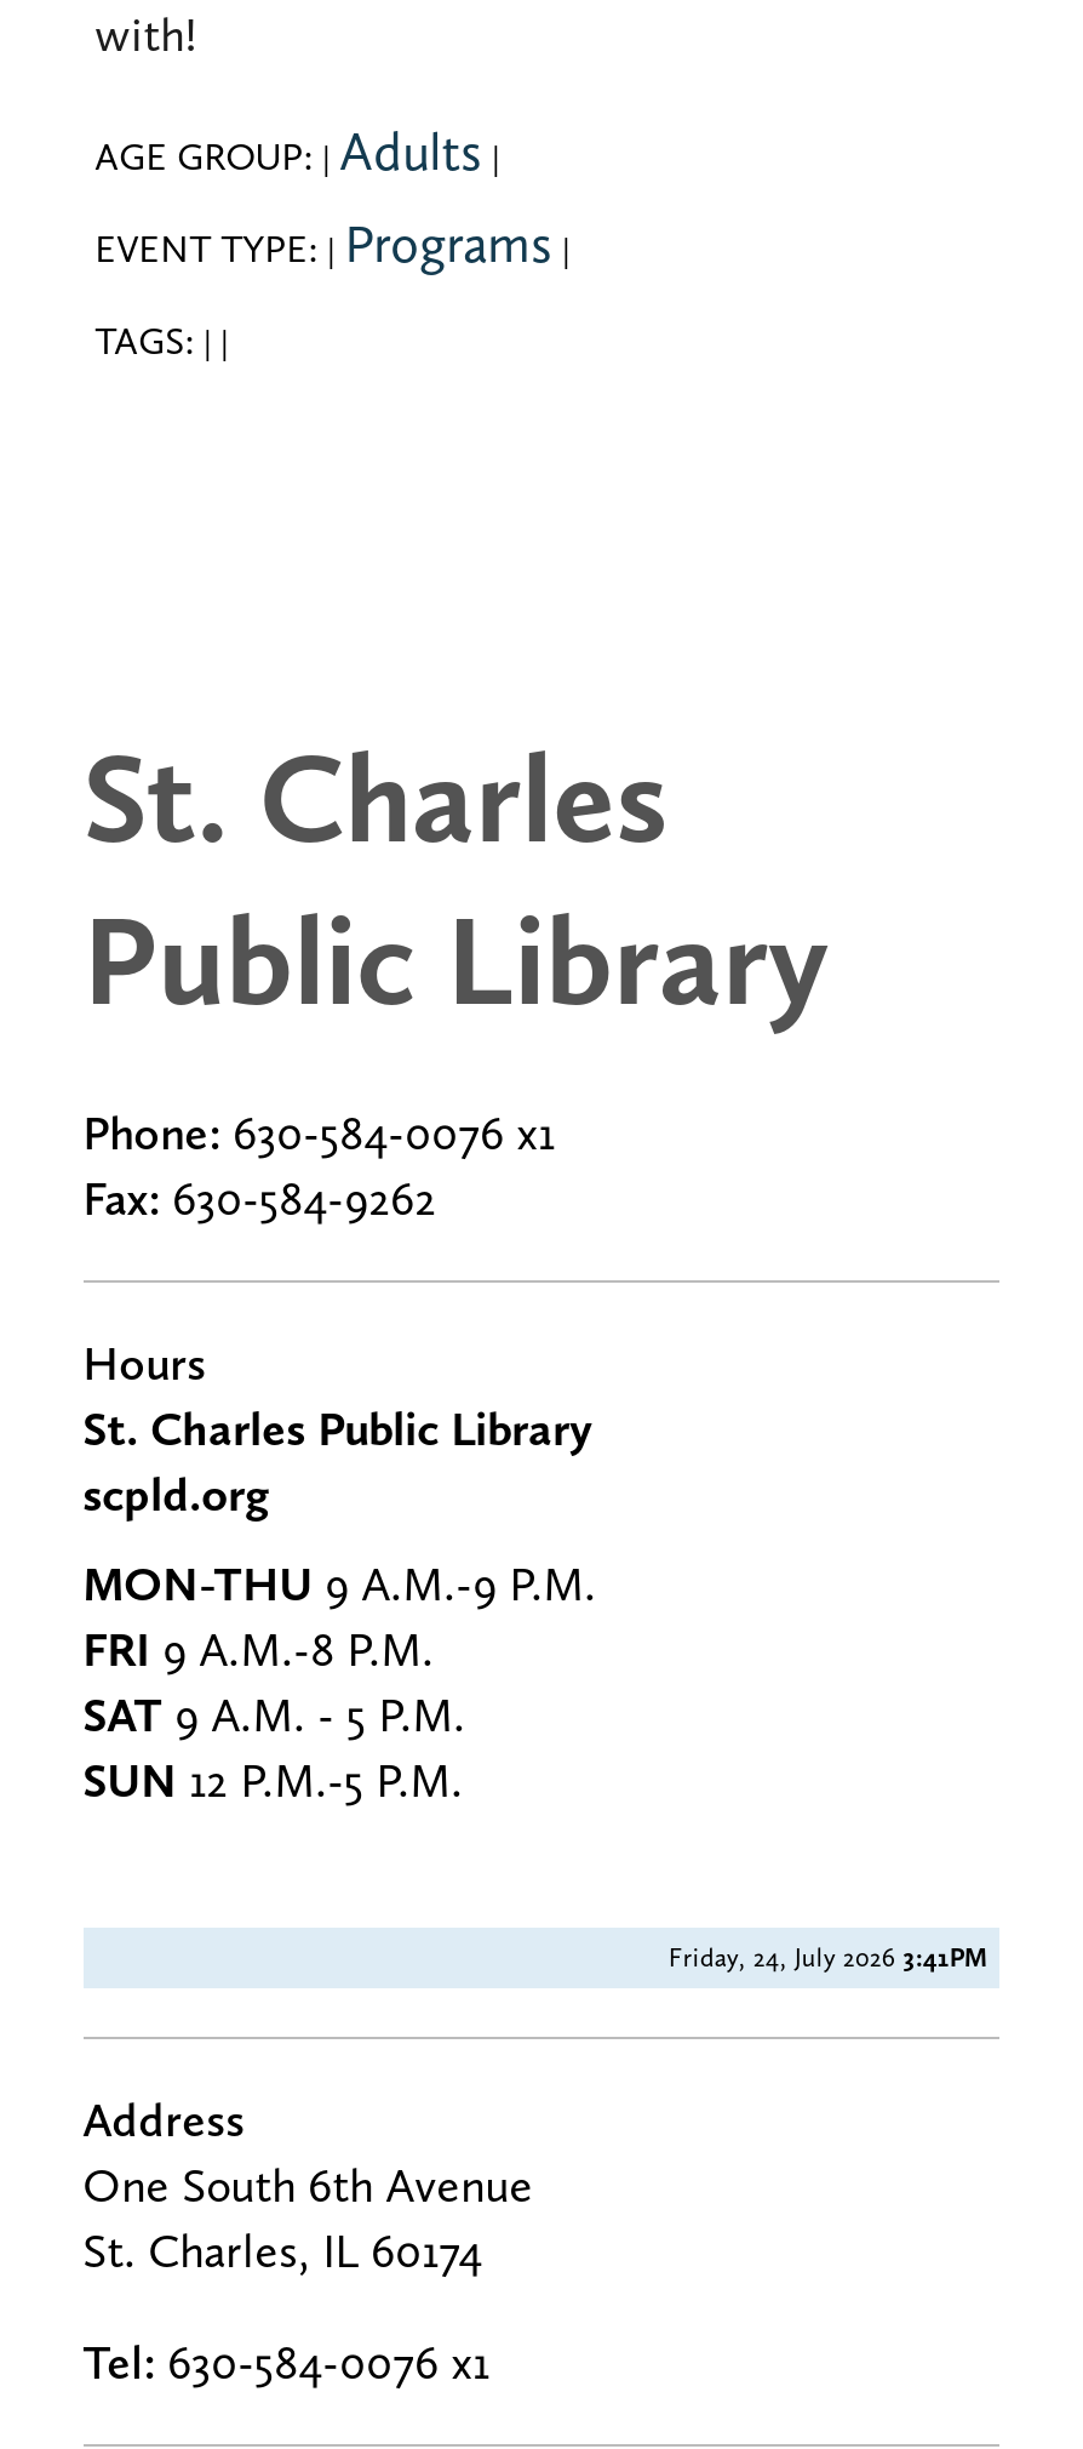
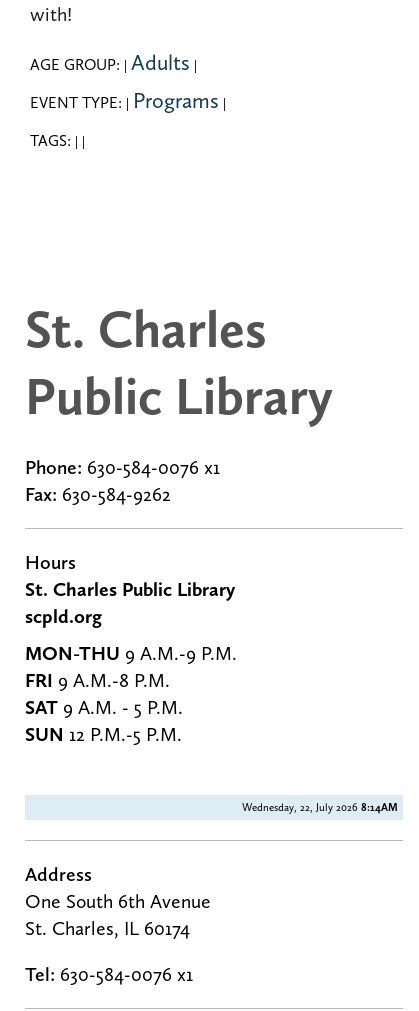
[668,1941,988,1973] Friday, 24, July 2026 3:41PM -> [242,800,398,813] Wednesday, 22, July 2026 8:14AM

